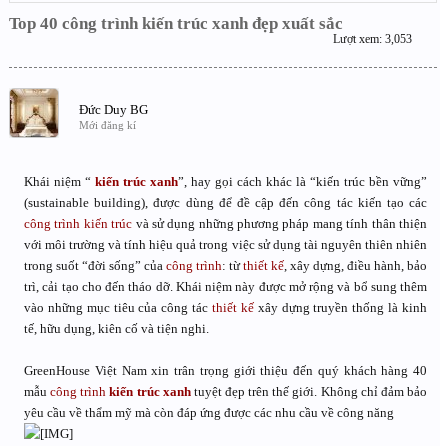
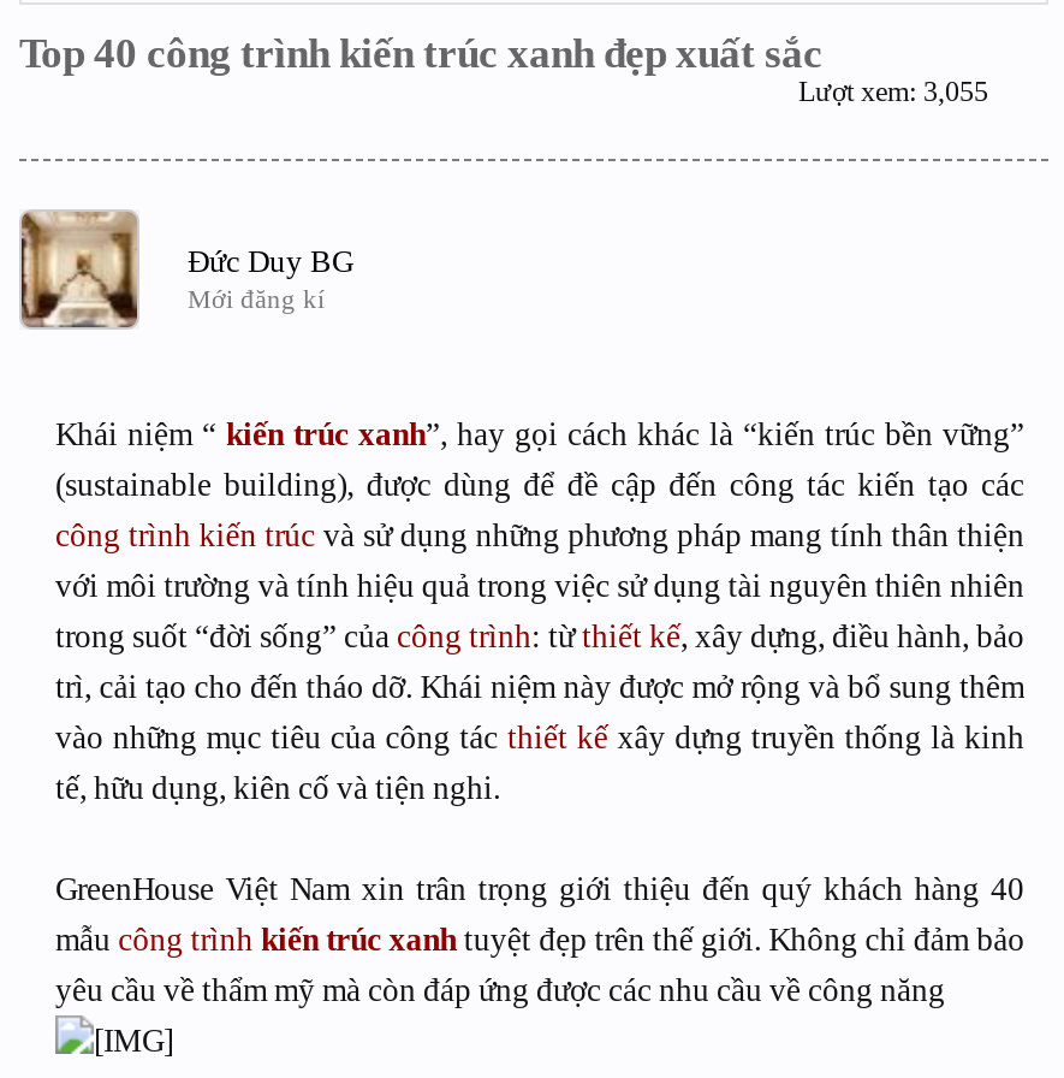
[333,32,412,46] Lượt xem: 3,053 -> [798,75,988,108] Lượt xem: 3,055

